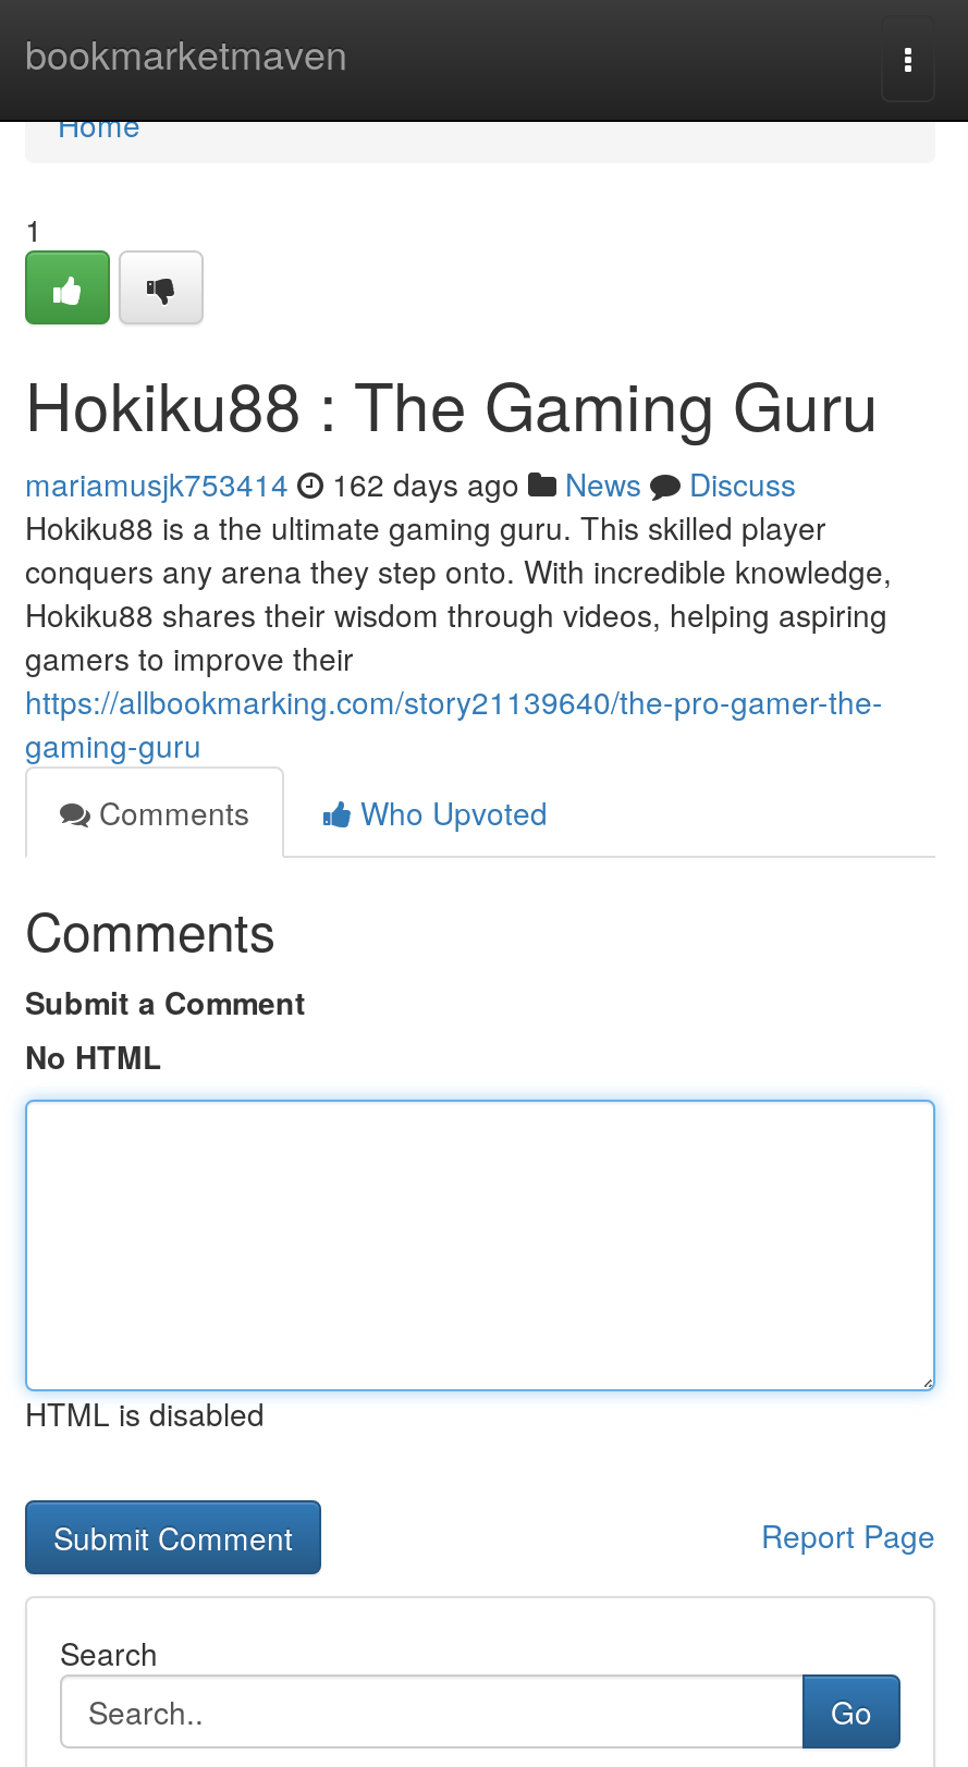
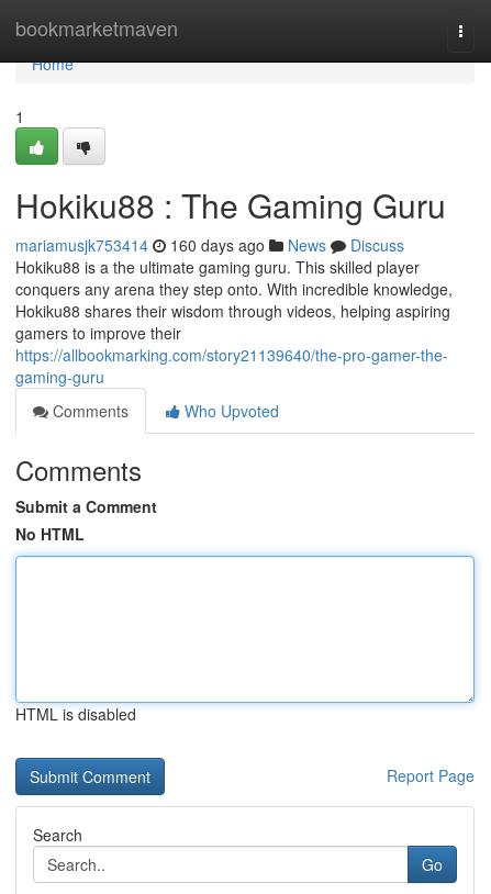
[25,462,796,505] mariamusjk753414 162 days ago News Discuss -> [15,234,404,256] mariamusjk753414 160 days ago News Discuss

